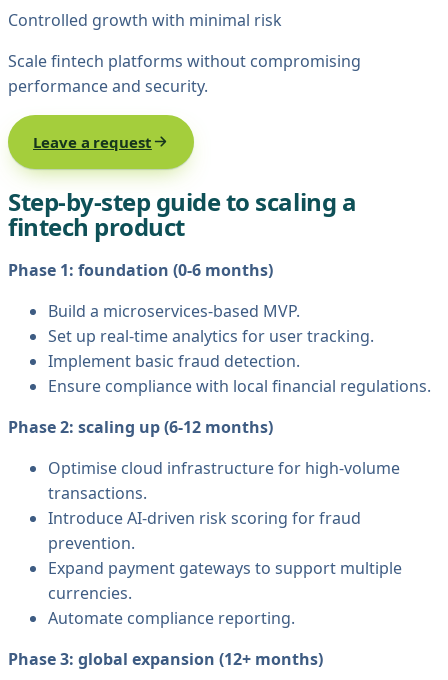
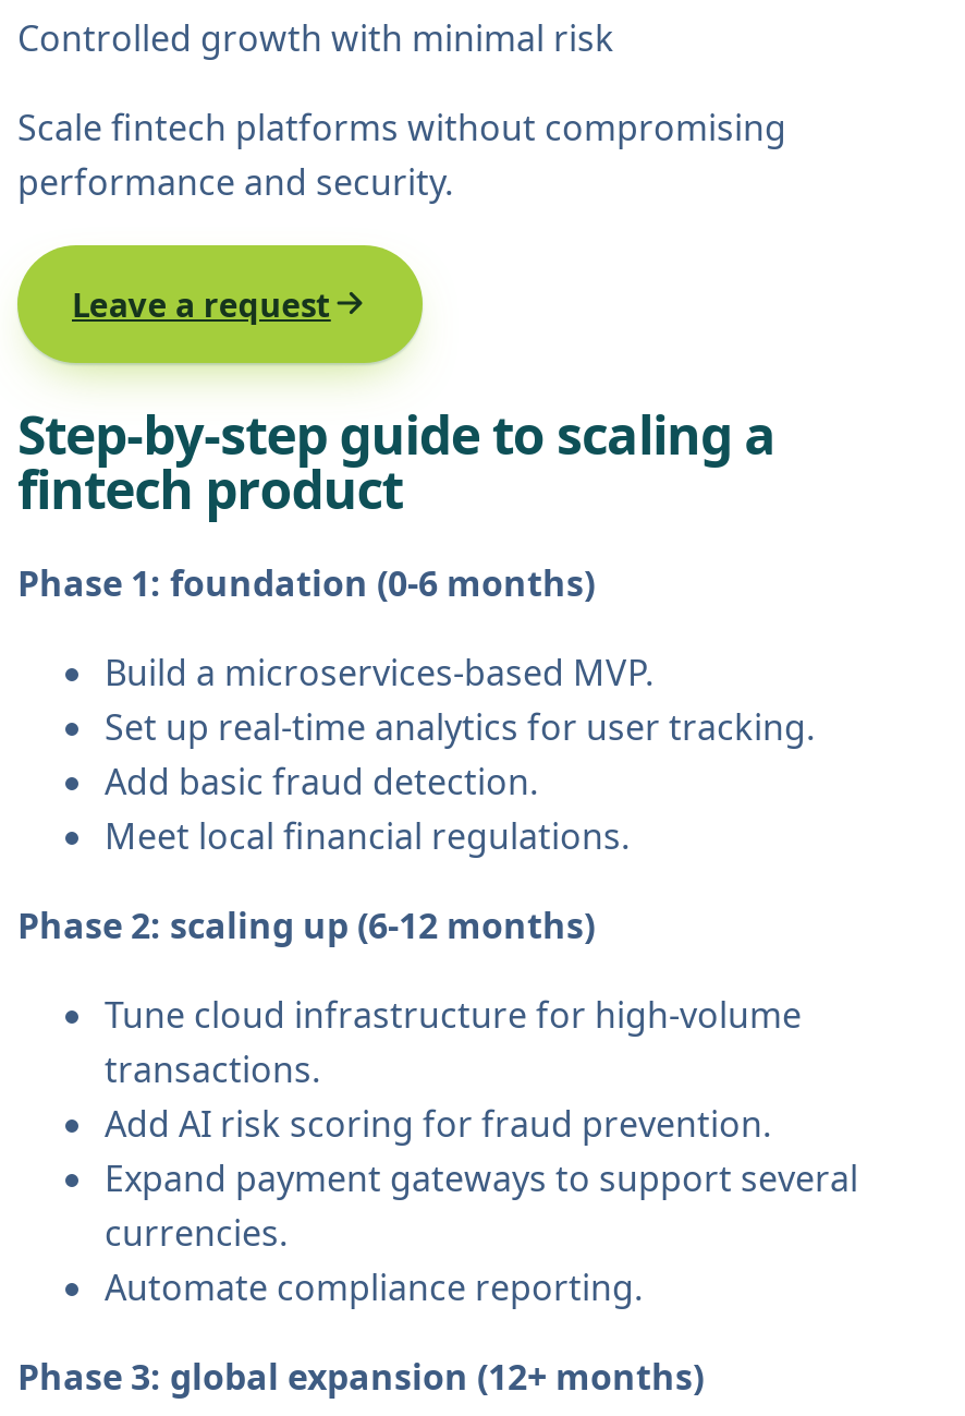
[48,350,431,397] Implement basic fraud detection. | Ensure compliance with local financial regulations. -> [105,758,630,861] Add basic fraud detection. | Meet local financial regulations.
[48,457,400,479] Optimise cloud infrastructure for high-volume -> [105,992,802,1040] Tune cloud infrastructure for high-volume
[48,507,402,579] Introduce AI-driven risk scoring for fraud | prevention. | Expand payment gateways to support multiple -> [105,1101,858,1203] Add AI risk scoring for fraud prevention. | Expand payment gateways to support several

